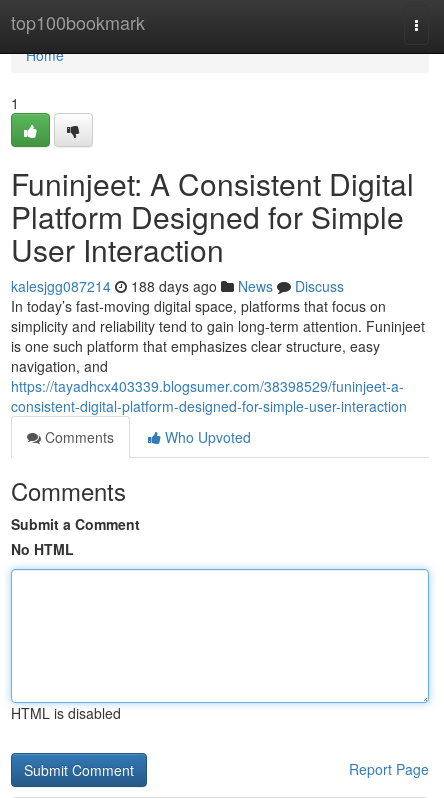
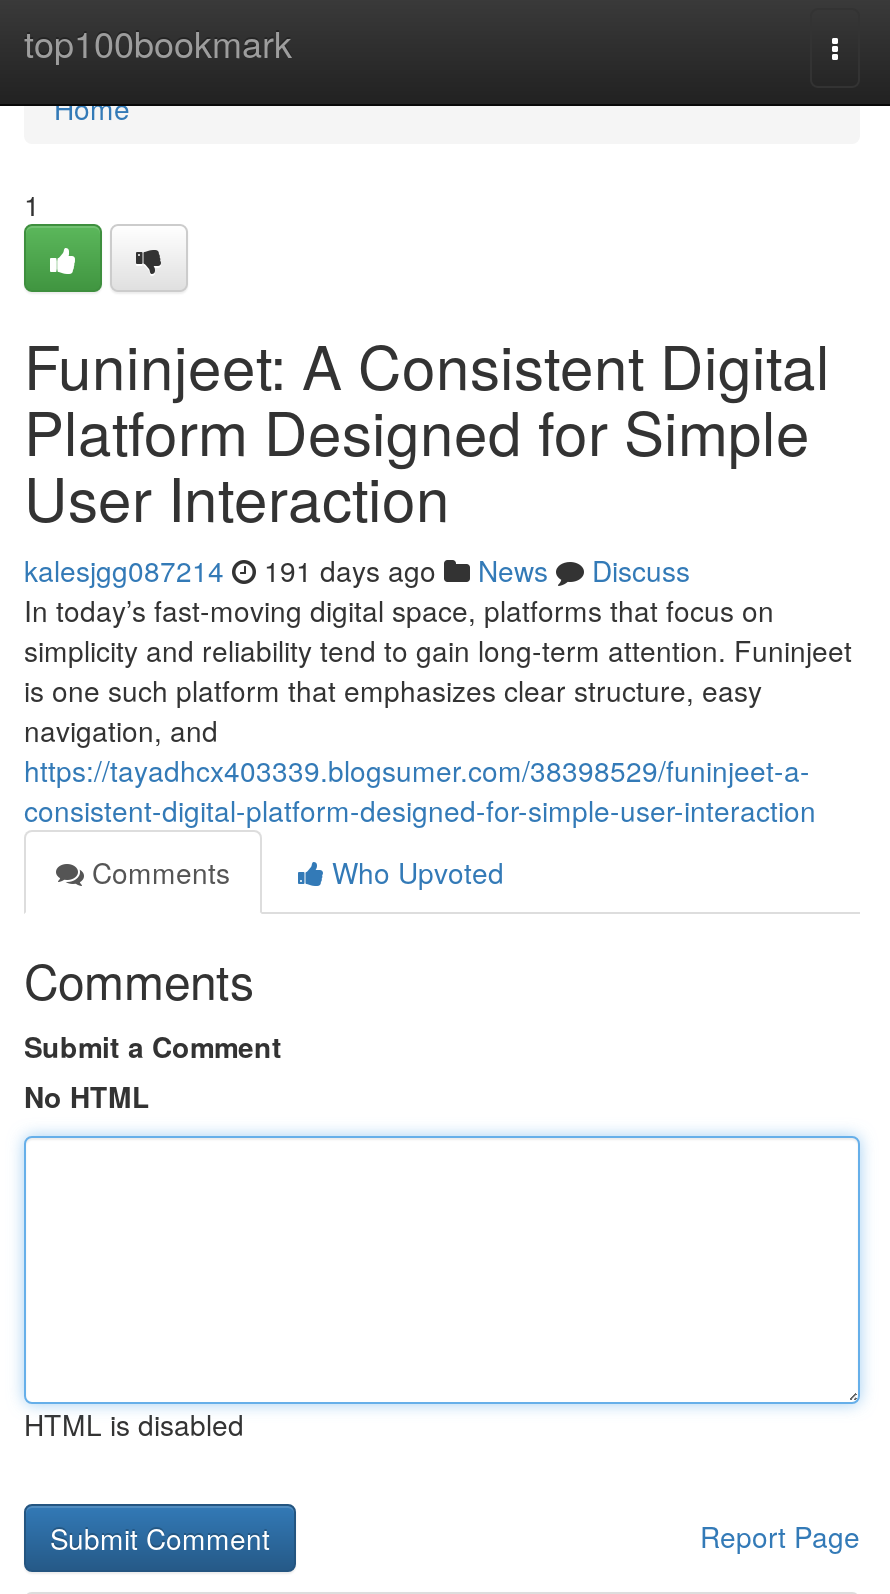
[11,276,344,296] kalesjgg087214 188 days ago News Discuss -> [24,550,690,590] kalesjgg087214 191 days ago News Discuss

